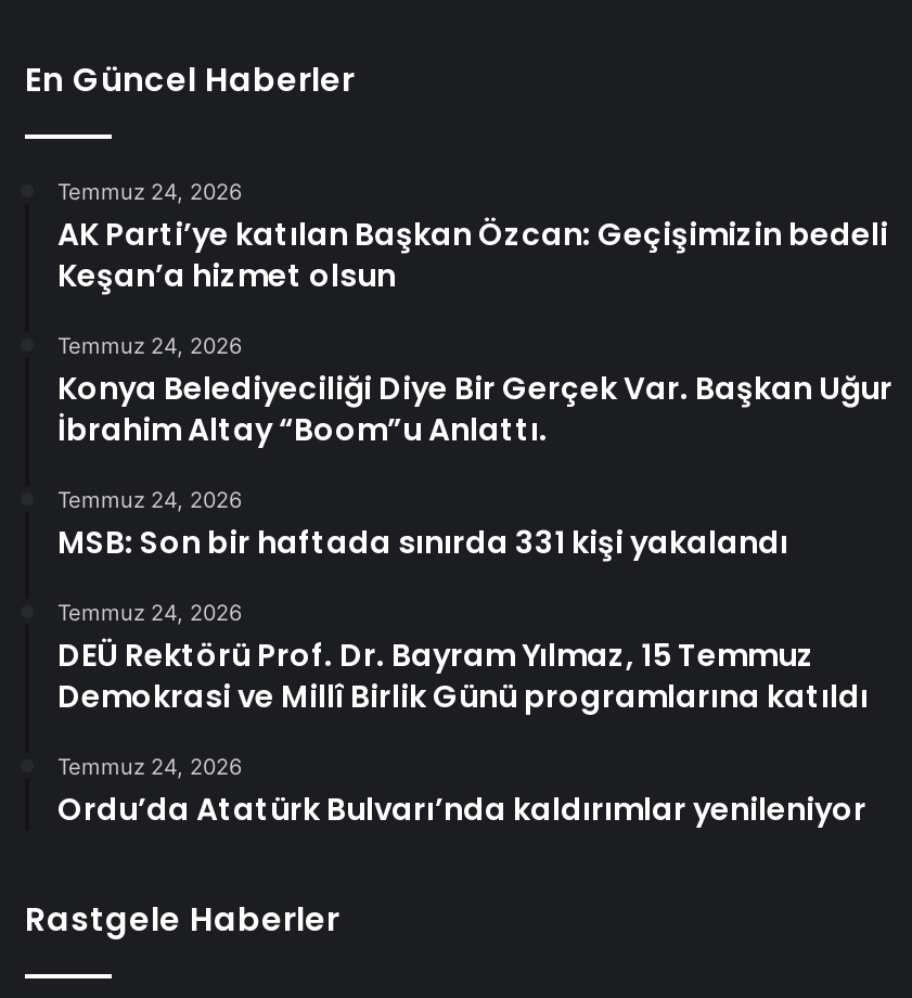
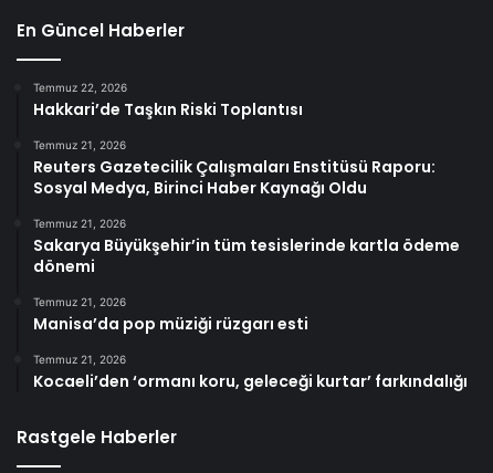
[57,178,888,297] Temmuz 24, 2026 | AK Parti’ye katılan Başkan Özcan: Geçişimizin bedeli | Keşan’a hizmet olsun -> [33,81,303,121] Temmuz 22, 2026 | Hakkari’de Taşkın Riski Toplantısı
[57,332,892,451] Temmuz 24, 2026 | Konya Belediyeciliği Diye Bir Gerçek Var. Başkan Uğur | İbrahim Altay “Boom”u Anlattı. -> [33,138,436,199] Temmuz 21, 2026 | Reuters Gazetecilik Çalışmaları Enstitüsü Raporu: | Sosyal Medya, Birinci Haber Kaynağı Oldu
[57,486,788,564] Temmuz 24, 2026 | MSB: Son bir haftada sınırda 331 kişi yakalandı -> [33,217,460,278] Temmuz 21, 2026 | Sakarya Büyükşehir’in tüm tesislerinde kartla ödeme | dönemi
[57,599,869,718] Temmuz 24, 2026 | DEÜ Rektörü Prof. Dr. Bayram Yılmaz, 15 Temmuz | Demokrasi ve Millî Birlik Günü programlarına katıldı -> [33,295,308,335] Temmuz 21, 2026 | Manisa’da pop müziği rüzgarı esti
[57,753,866,831] Temmuz 24, 2026 | Ordu’da Atatürk Bulvarı’nda kaldırımlar yenileniyor -> [33,353,468,392] Temmuz 21, 2026 | Kocaeli’den ‘ormanı koru, geleceği kurtar’ farkındalığı

